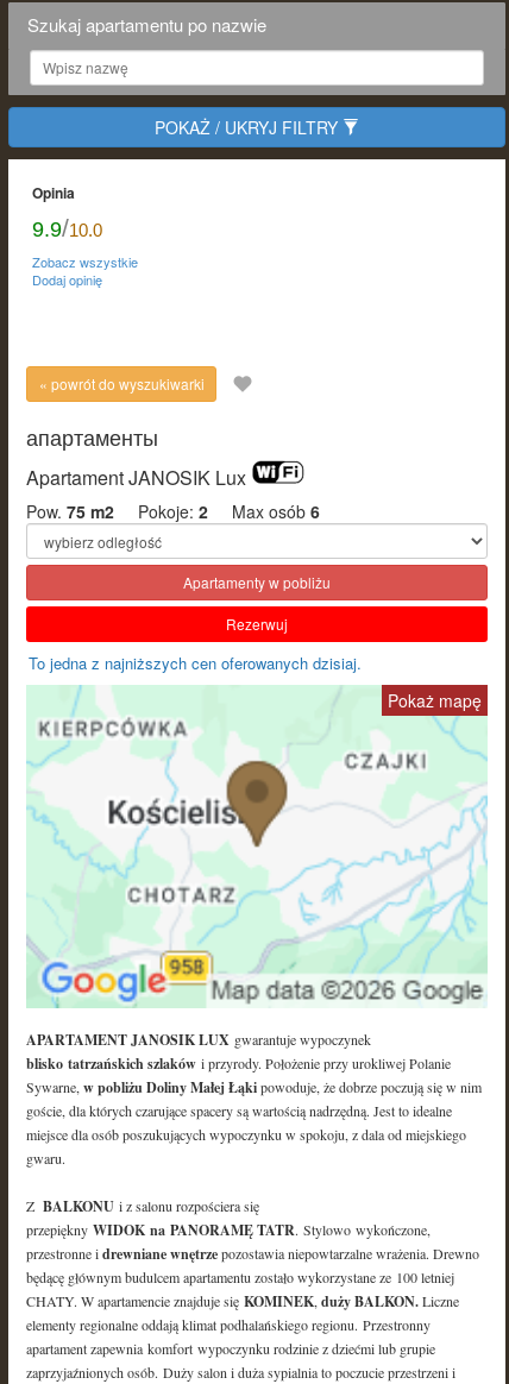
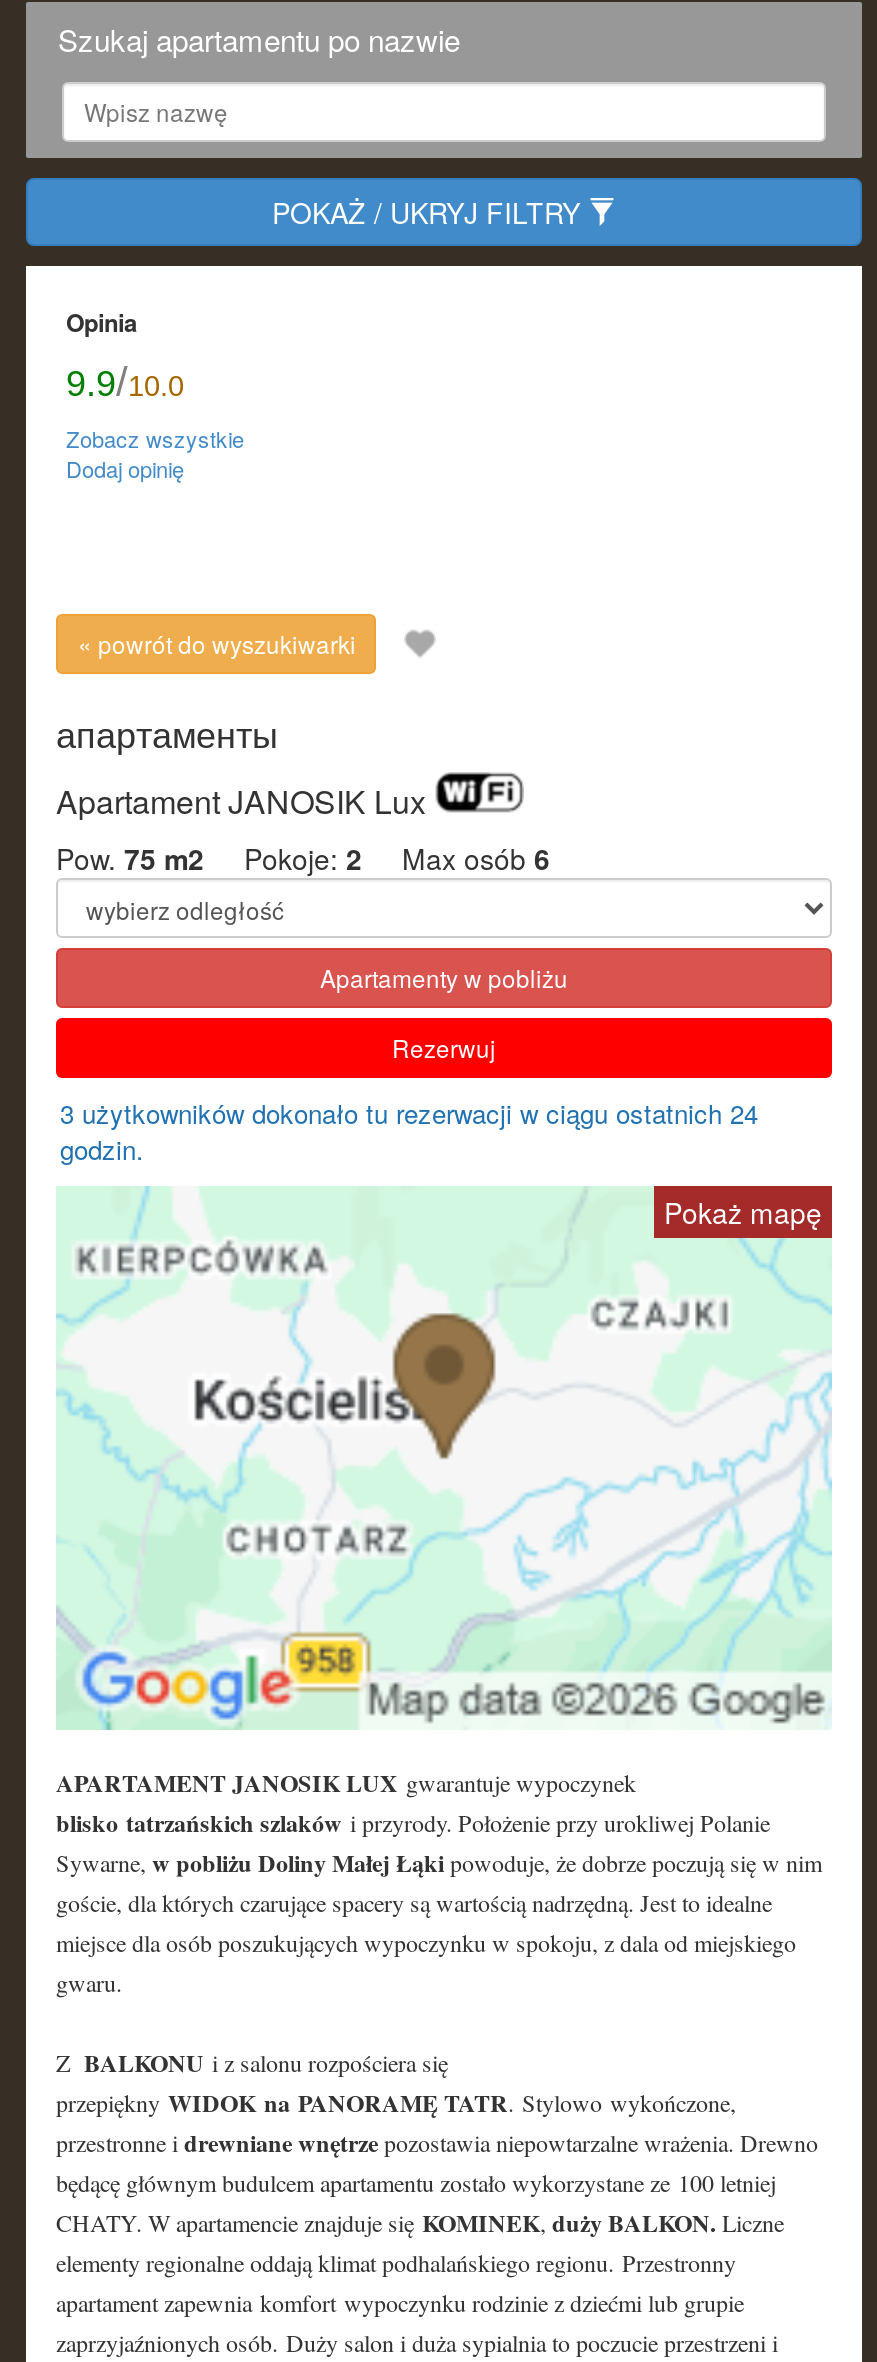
[29,652,362,674] To jedna z najniższych cen oferowanych dzisiaj. -> [60,1094,758,1168] 3 użytkowników dokonało tu rezerwacji w ciągu ostatnich 24 | godzin.

